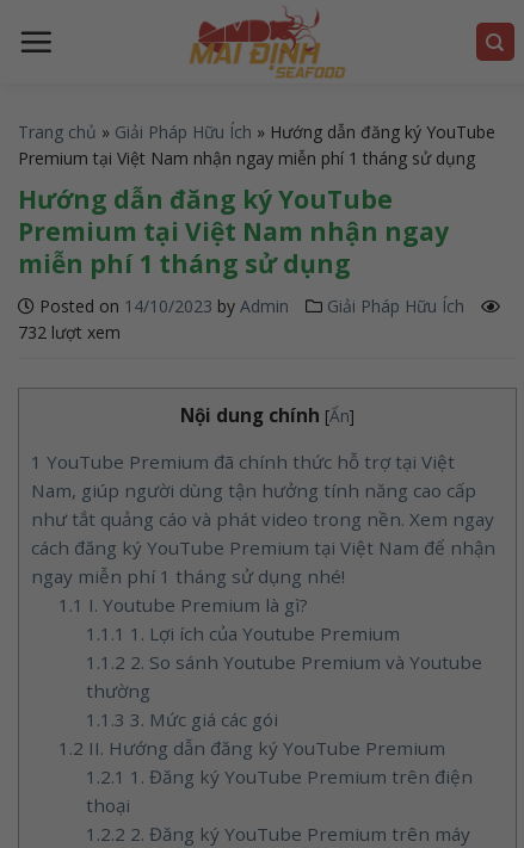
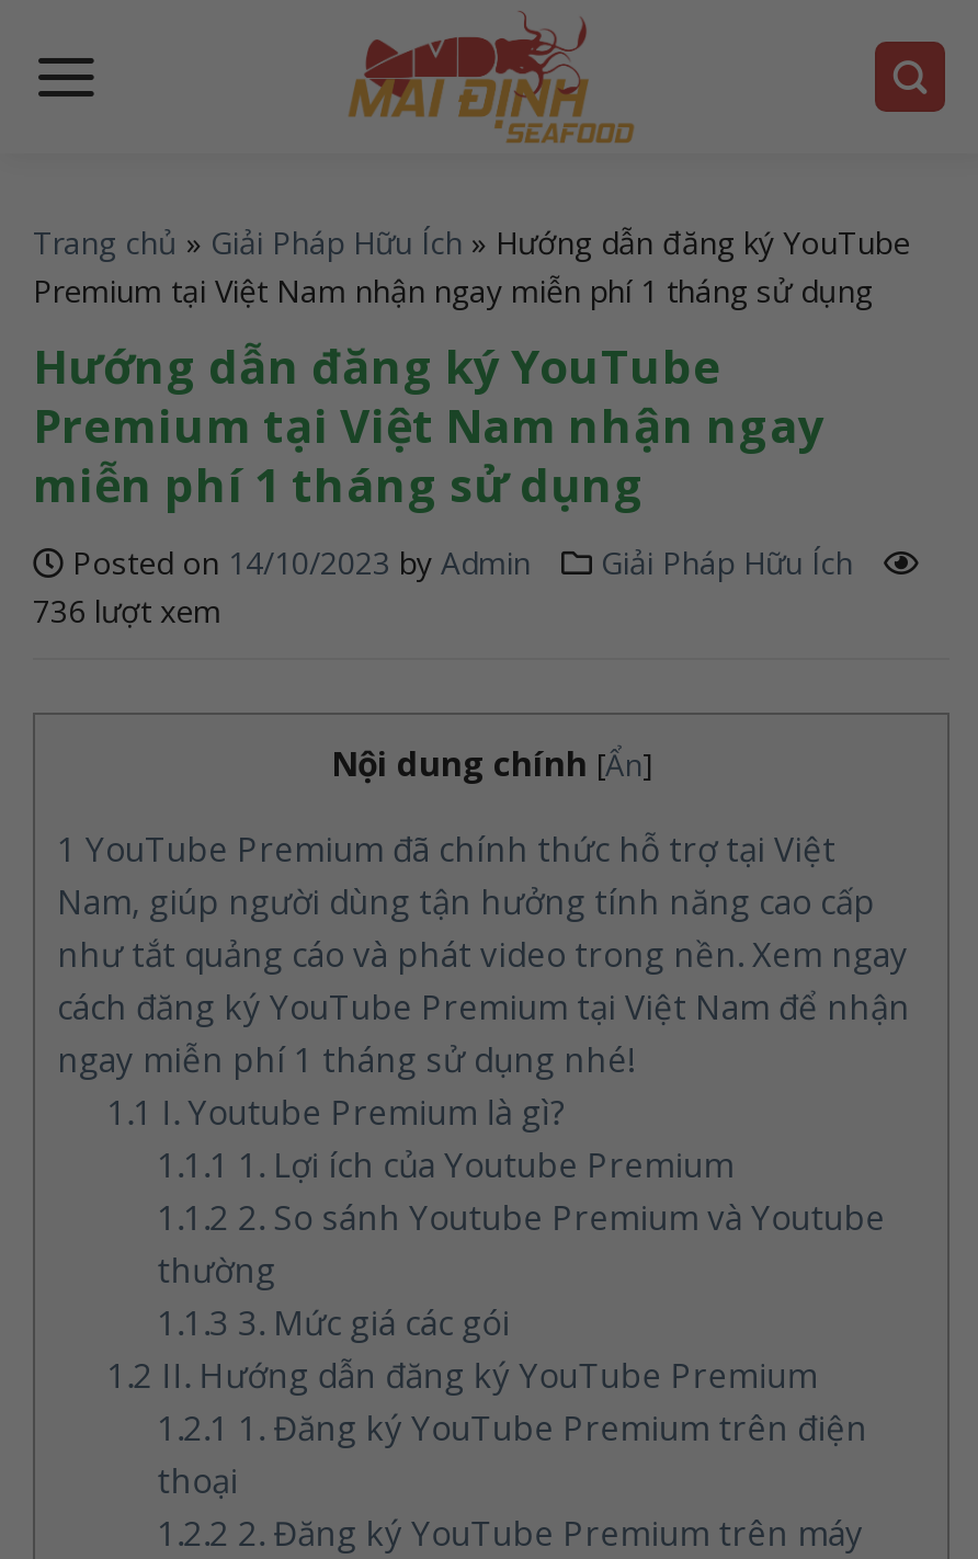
[18,320,121,343] 732 lượt xem -> [33,589,221,630] 736 lượt xem

